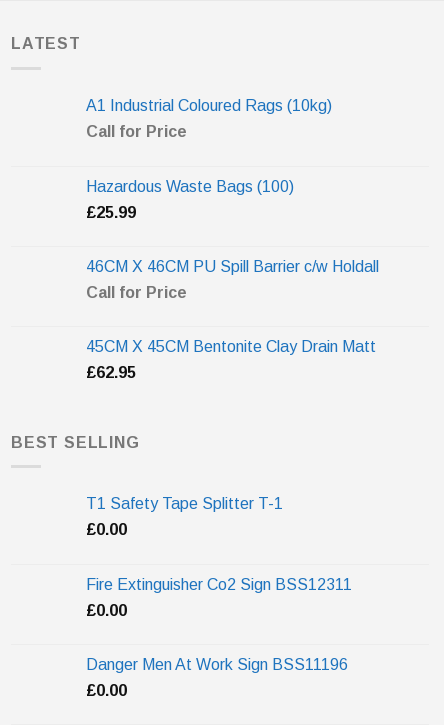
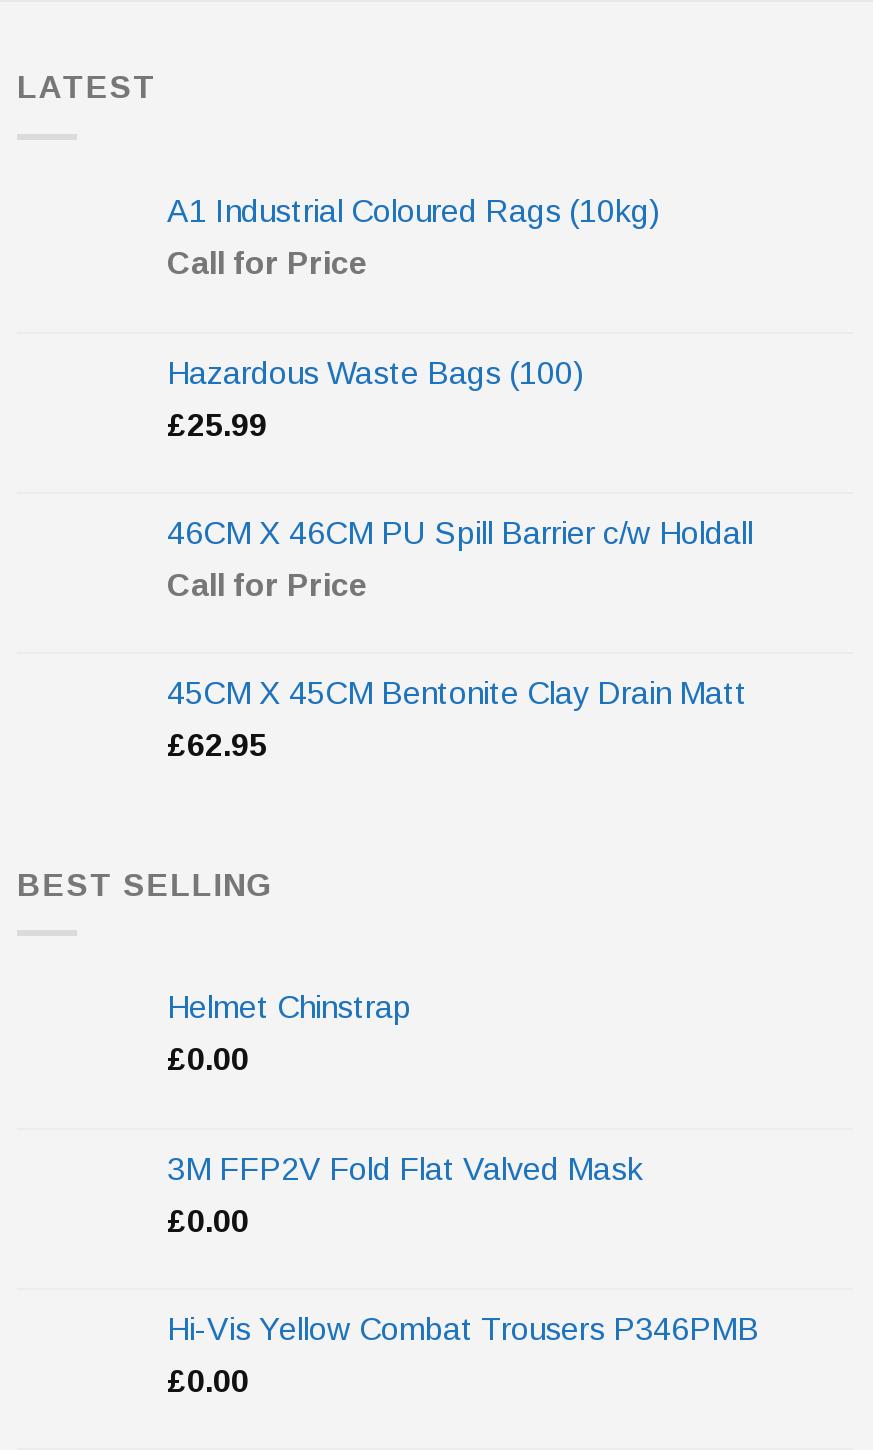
[86,495,283,512] T1 Safety Tape Splitter T-1 -> [167,990,411,1024] Helmet Chinstrap
[86,576,352,593] Fire Extinguisher Co2 Sign BSS12311 -> [167,1152,643,1186] 3M FFP2V Fold Flat Valved Mask
[86,656,348,673] Danger Men At Work Sign BSS11196 -> [167,1312,759,1346] Hi-Vis Yellow Combat Trousers P346PMB

